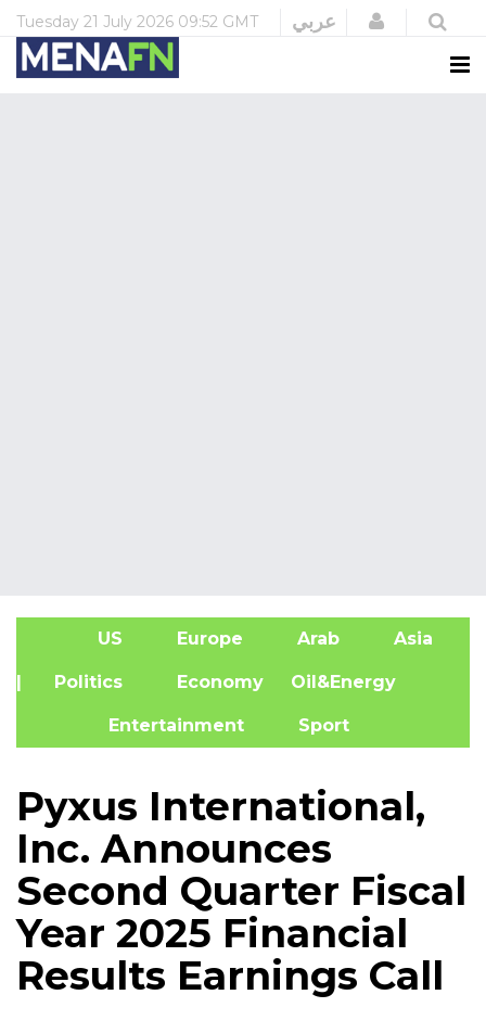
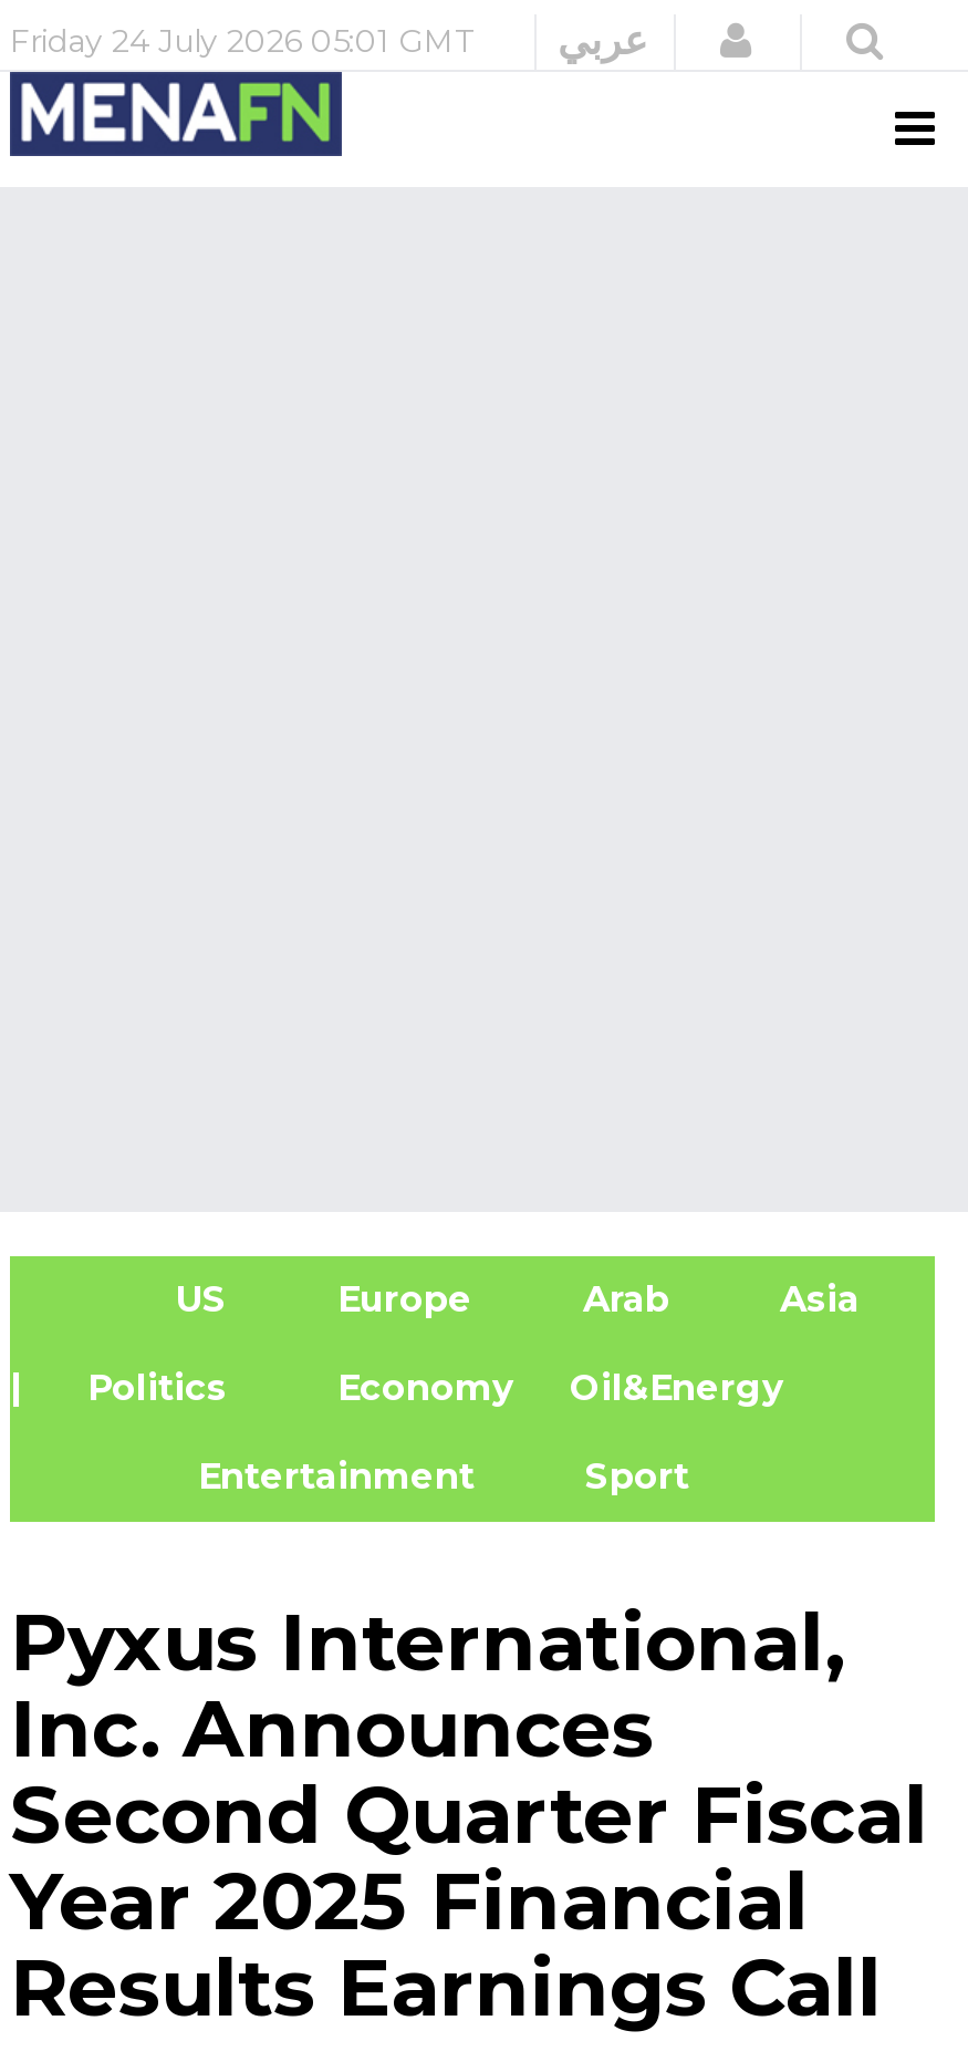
[16,12,258,31] Tuesday 21 July 2026 09:52 GMT -> [10,21,472,61] Friday 24 July 2026 05:01 GMT

